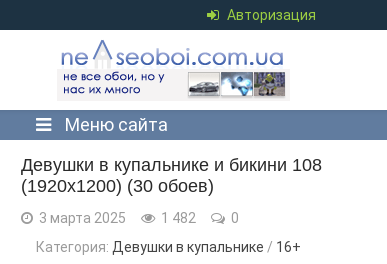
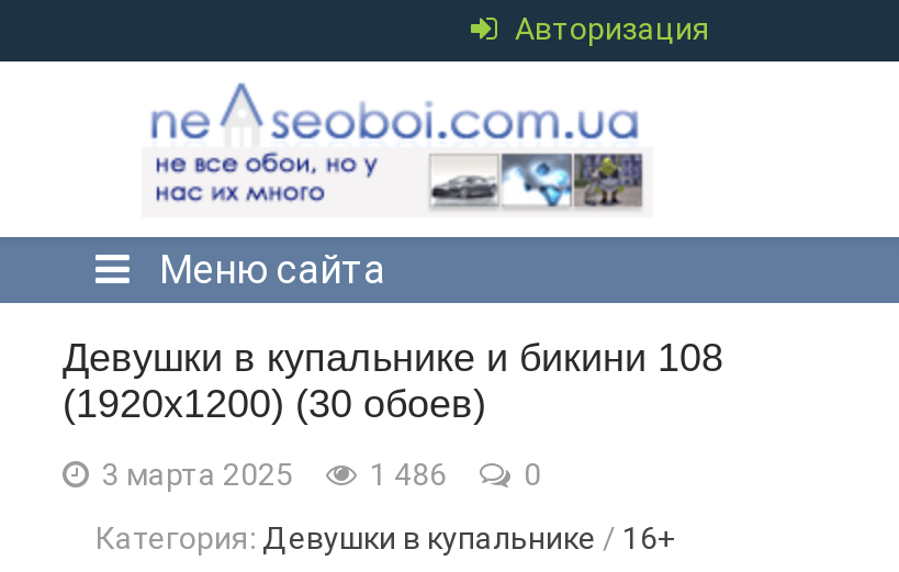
[158,210,196,226] 1 482 -> [363,457,447,492] 1 486

